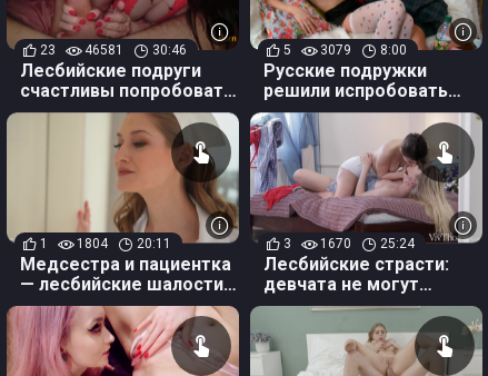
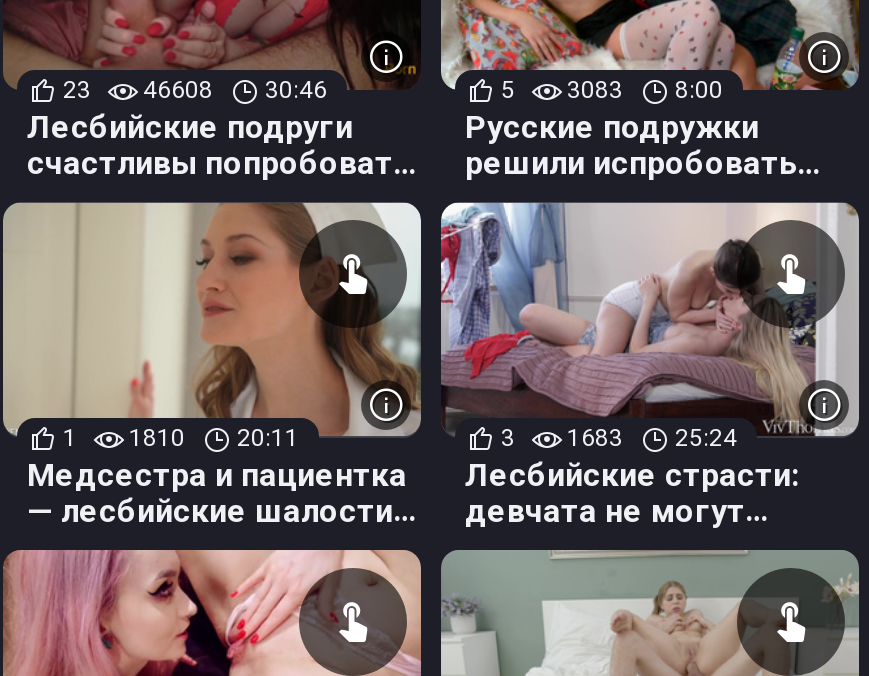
[40,42,187,58] 23 46581 30:46 -> [63,76,327,104] 23 46608 30:46
[283,42,407,58] 5 3079 8:00 -> [501,76,723,104] 5 3083 8:00
[40,235,171,251] 1 1804 20:11 -> [63,423,299,451] 1 1810 20:11
[283,235,415,251] 3 1670 25:24 -> [501,423,737,451] 3 1683 25:24

